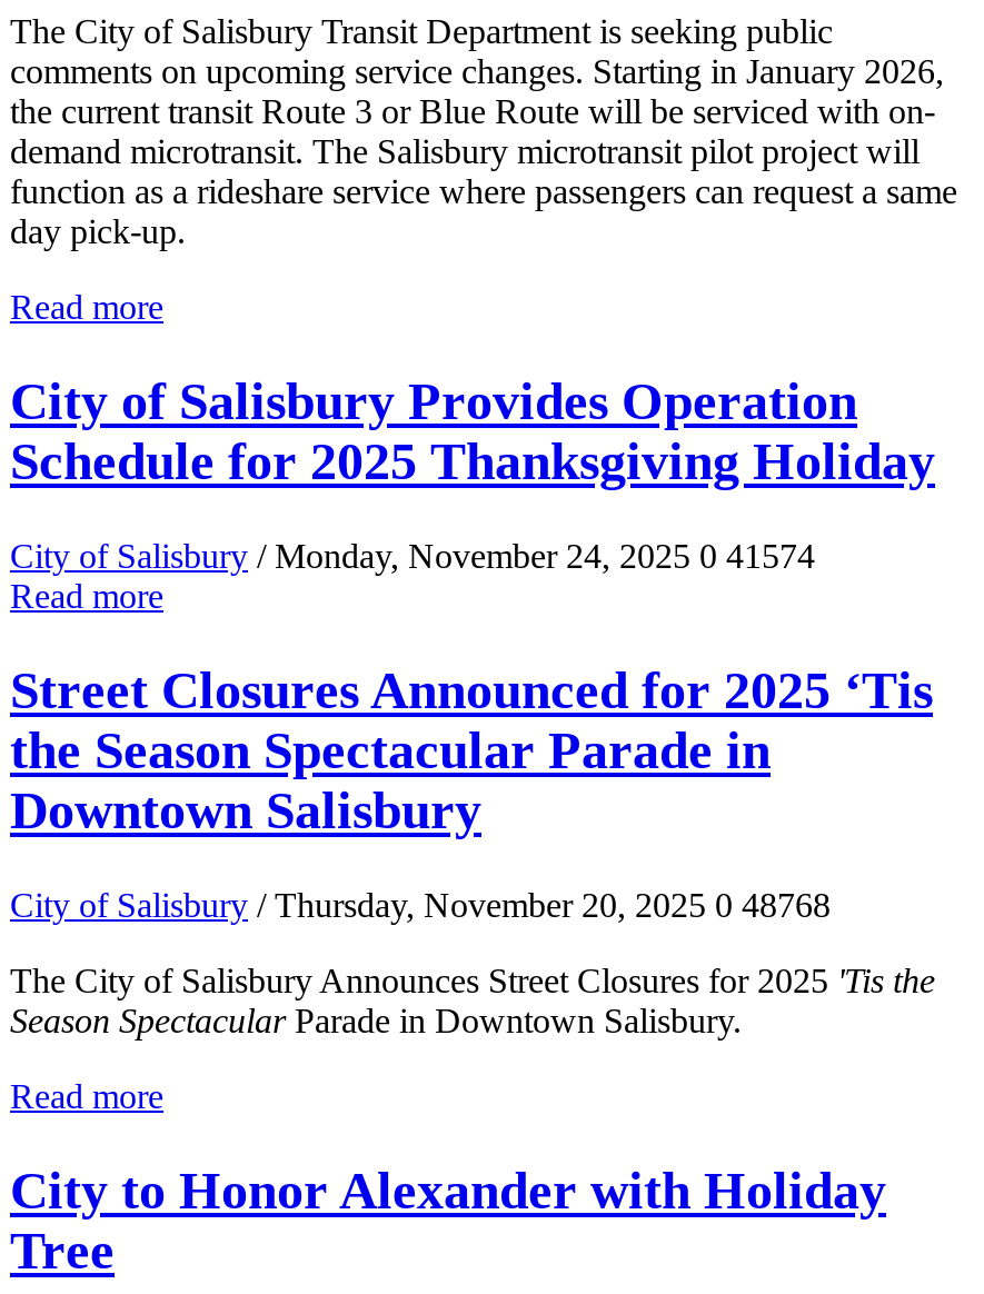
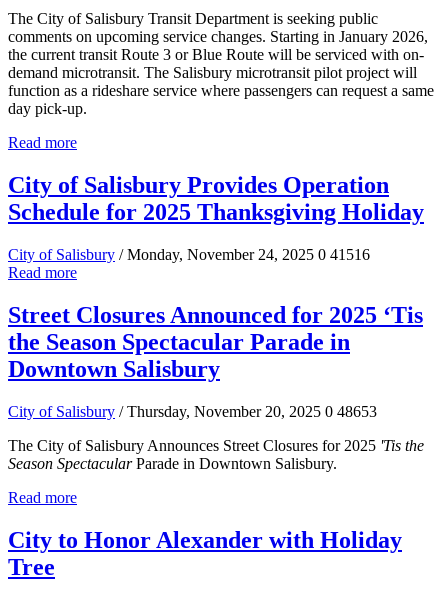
[10,536,815,574] City of Salisbury / Monday, November 24, 2025 0 41574 -> [8,246,370,263] City of Salisbury / Monday, November 24, 2025 0 41516
[10,885,831,923] City of Salisbury / Thursday, November 20, 2025 0 48768 -> [8,403,377,420] City of Salisbury / Thursday, November 20, 2025 0 48653

